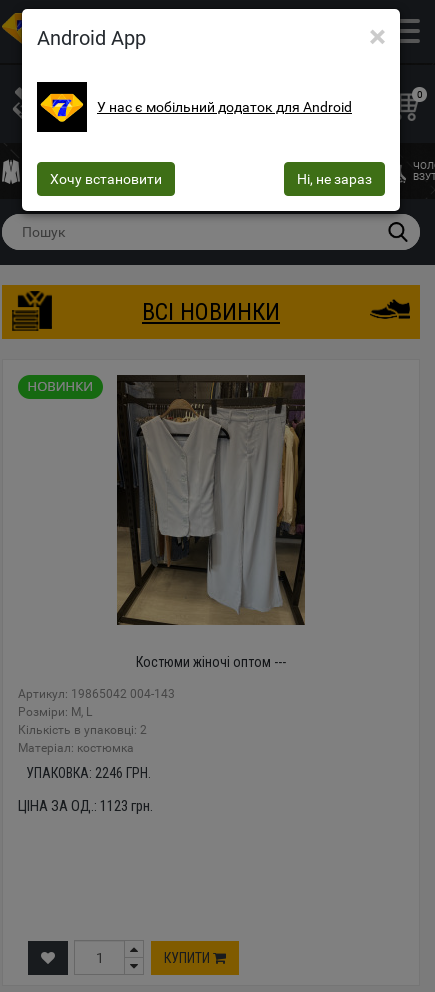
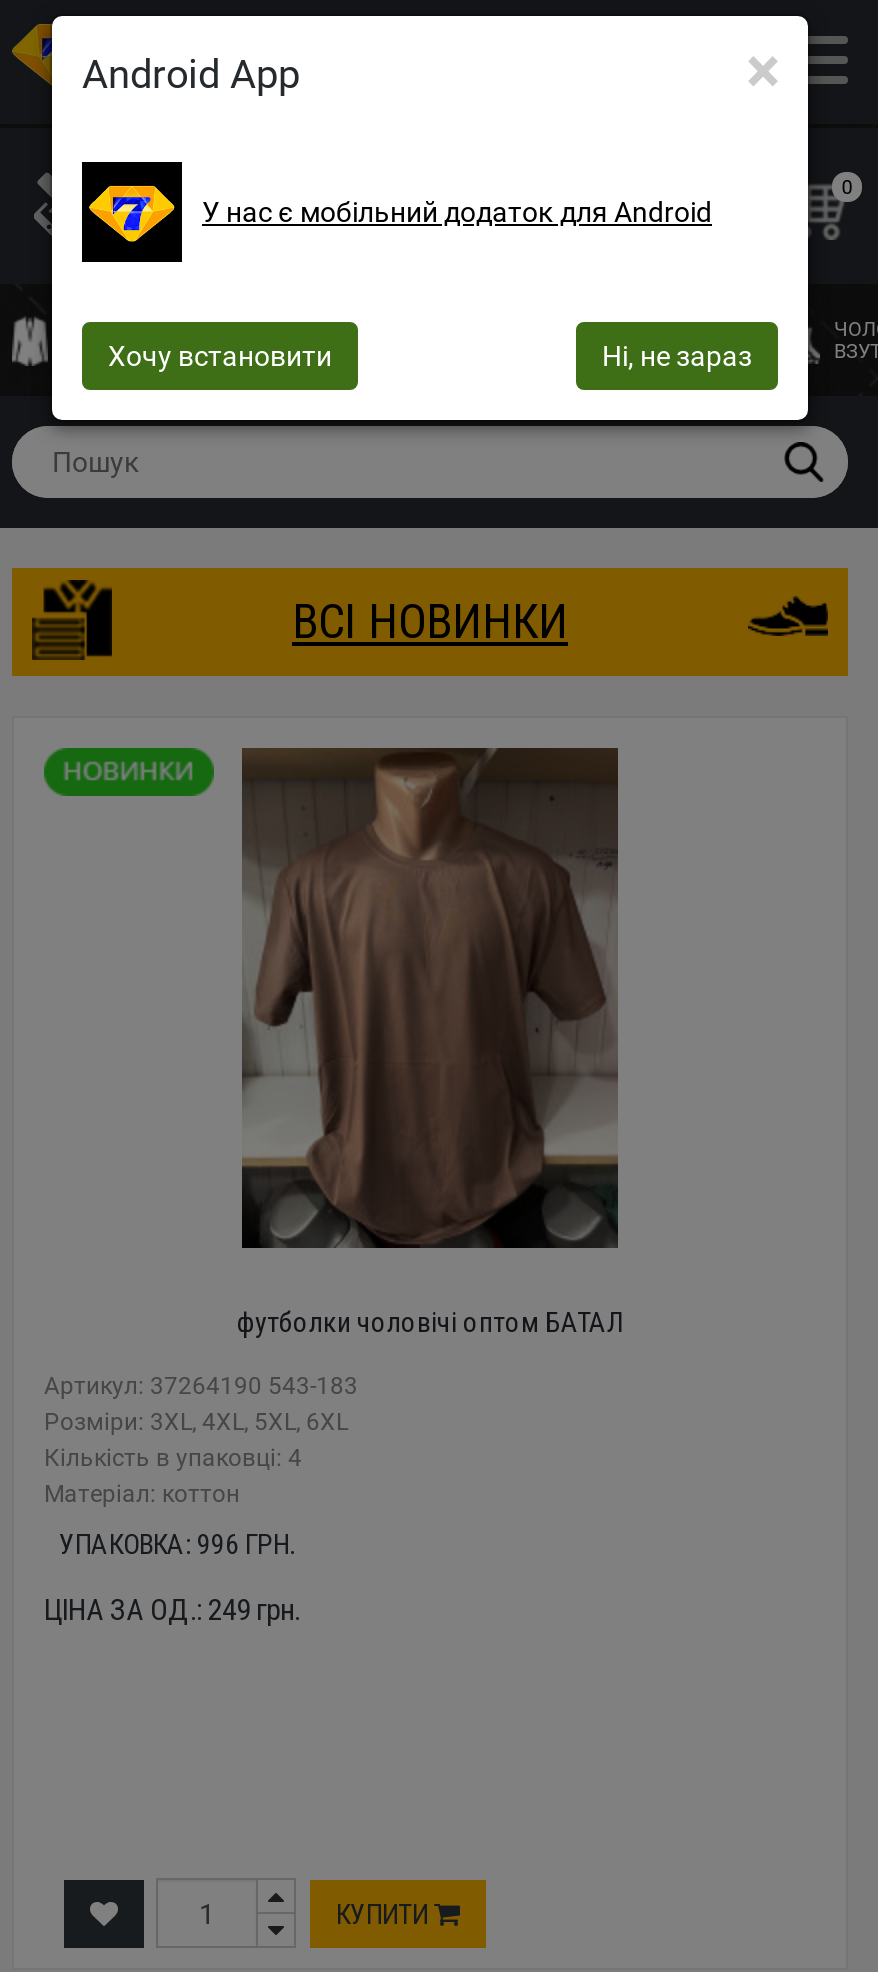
[117,376,305,670] [image] | Костюми жіночі оптом --- -> [237,752,623,1338] [image] | футболки чоловічі оптом БАТАЛ
[18,687,175,755] Артикул: 19865042 004-143 | Розміри: М, L | Кількість в упаковці: 2 | Mатеріал: костюмка -> [44,1372,358,1508] Артикул: 37264190 543-183 | Розміри: 3XL, 4XL, 5XL, 6XL | Кількість в упаковці: 4 | Mатеріал: коттон
[25,765,150,781] УПАКОВКА: 2246 ГРН. -> [59,1528,295,1560] УПАКОВКА: 996 ГРН.
[18,797,153,815] ЦІНА ЗА ОД.: 1123 грн. -> [44,1592,300,1628] ЦІНА ЗА ОД.: 249 грн.

